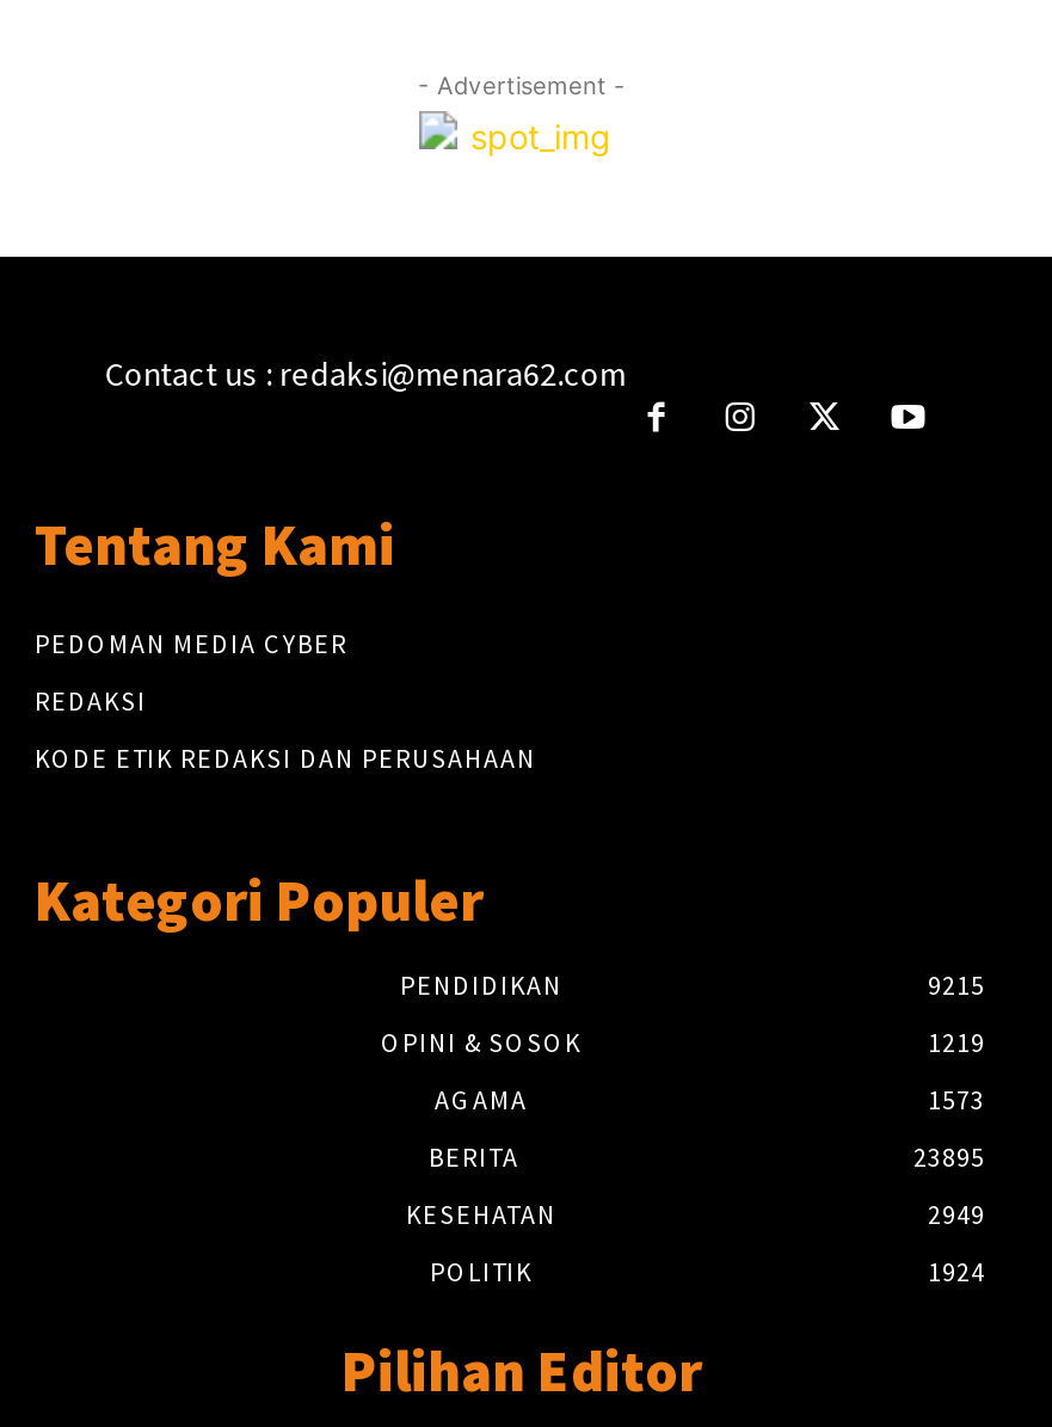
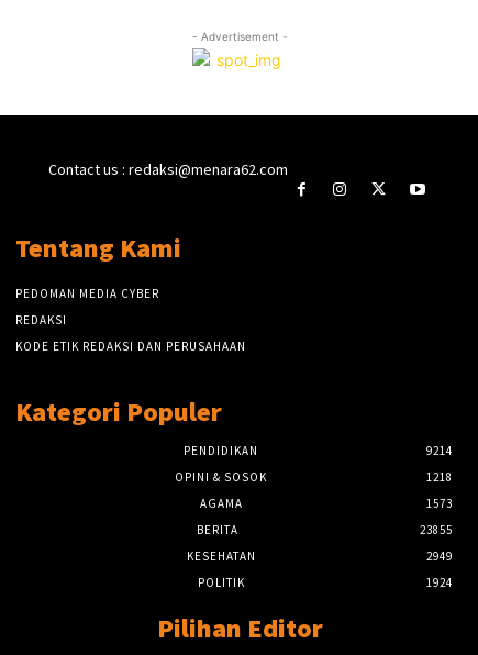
[928,969,985,1002] 9215 -> [426,443,453,458] 9214
[928,1026,985,1060] 1219 -> [426,469,453,485] 1218
[913,1141,985,1174] 23895 -> [420,522,453,538] 23855

